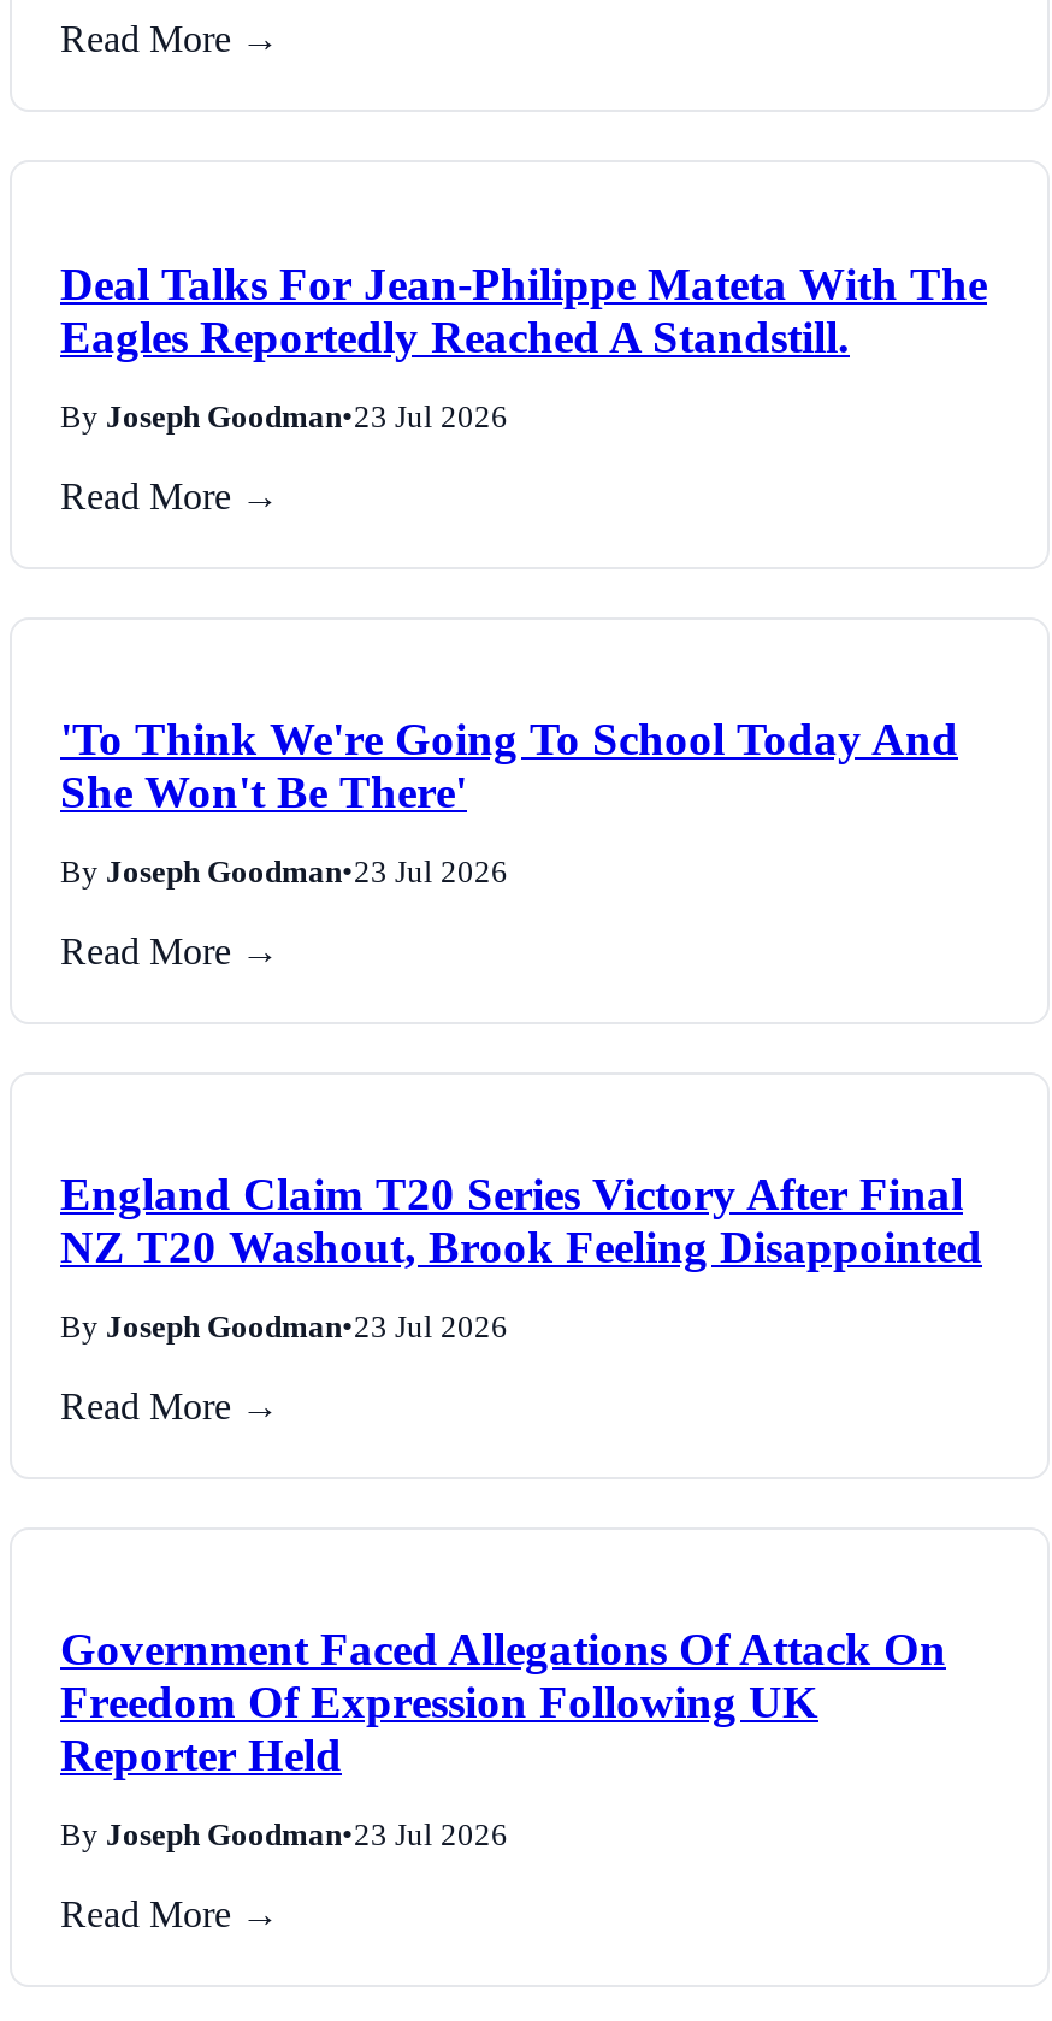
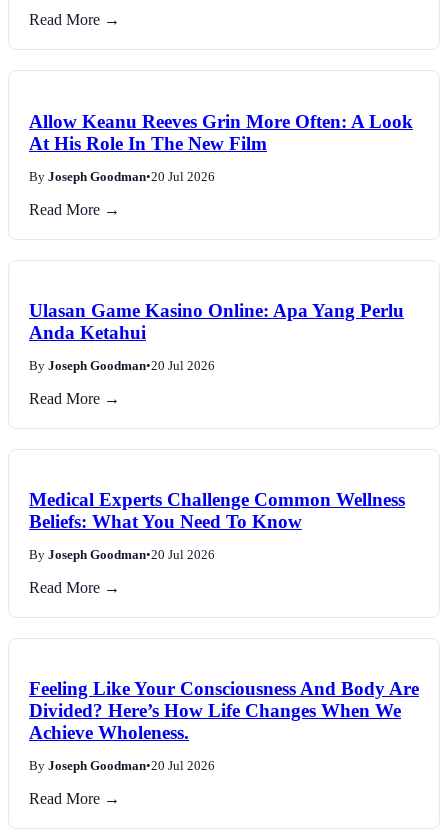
[60,258,987,361] Deal Talks For Jean-Philippe Mateta With The | Eagles Reportedly Reached A Standstill. -> [29,110,413,153] Allow Keanu Reeves Grin More Often: A Look | At His Role In The New Film
[60,400,508,433] By Joseph Goodman•23 Jul 2026 -> [29,169,215,183] By Joseph Goodman•20 Jul 2026
[60,713,958,817] 'To Think We're Going To School Today And | She Won't Be There' -> [29,300,404,343] Ulasan Game Kasino Online: Apa Yang Perlu | Anda Ketahui
[60,855,508,889] By Joseph Goodman•23 Jul 2026 -> [29,359,215,373] By Joseph Goodman•20 Jul 2026
[60,1169,982,1272] England Claim T20 Series Victory After Final | NZ T20 Washout, Brook Feeling Disappointed -> [29,489,405,532] Medical Experts Challenge Common Wellness | Beliefs: What You Need To Know
[60,1311,508,1344] By Joseph Goodman•23 Jul 2026 -> [29,548,215,562] By Joseph Goodman•20 Jul 2026
[60,1624,946,1781] Government Faced Allegations Of Attack On | Freedom Of Expression Following UK | Reporter Held -> [29,678,419,743] Feeling Like Your Consciousness And Body Are | Divided? Here’s How Life Changes When We | Achieve Wholeness.
[60,1819,508,1853] By Joseph Goodman•23 Jul 2026 -> [29,759,215,773] By Joseph Goodman•20 Jul 2026

